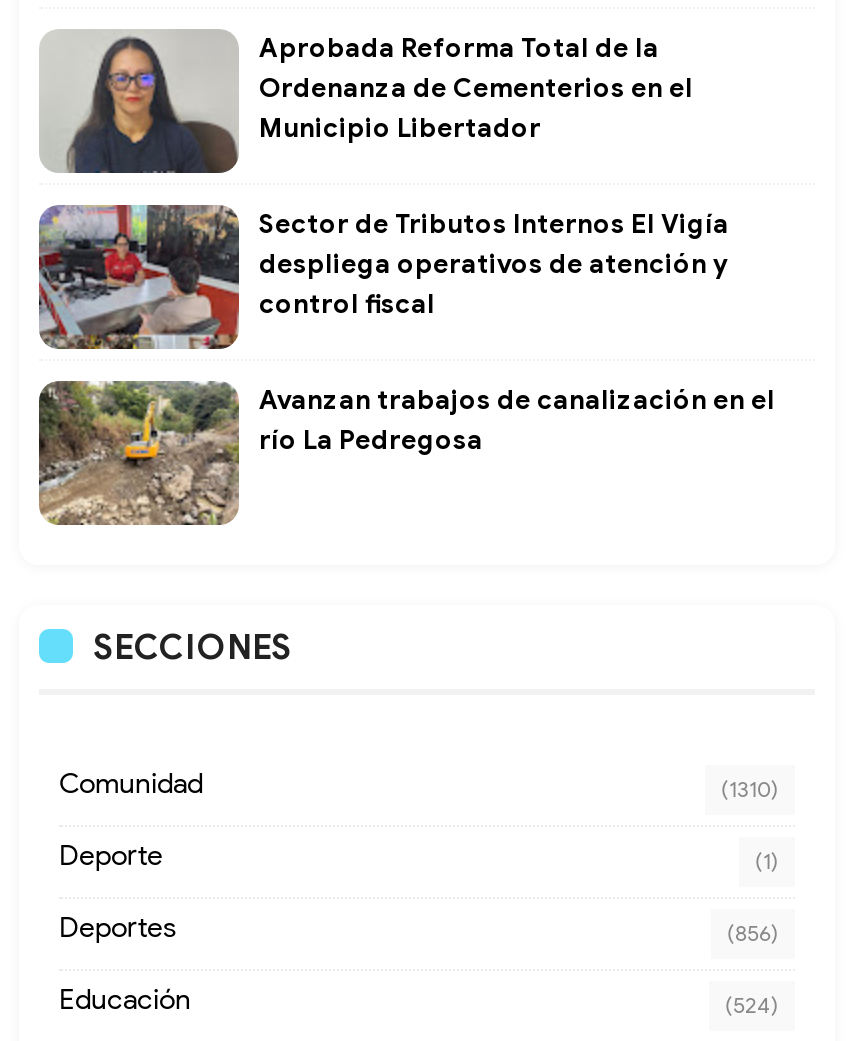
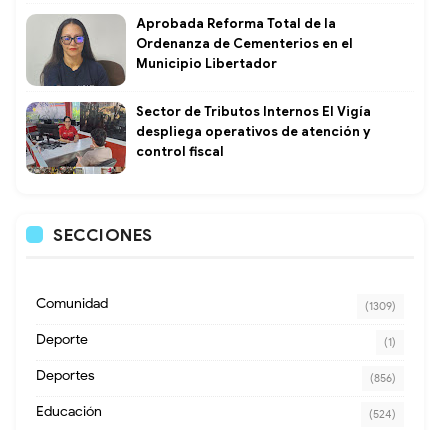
[39,379,775,527] [image] | Avanzan trabajos de canalización en el | río La Pedregosa -> none
[721,775,779,803] (1310) -> [365,299,396,313] (1309)

